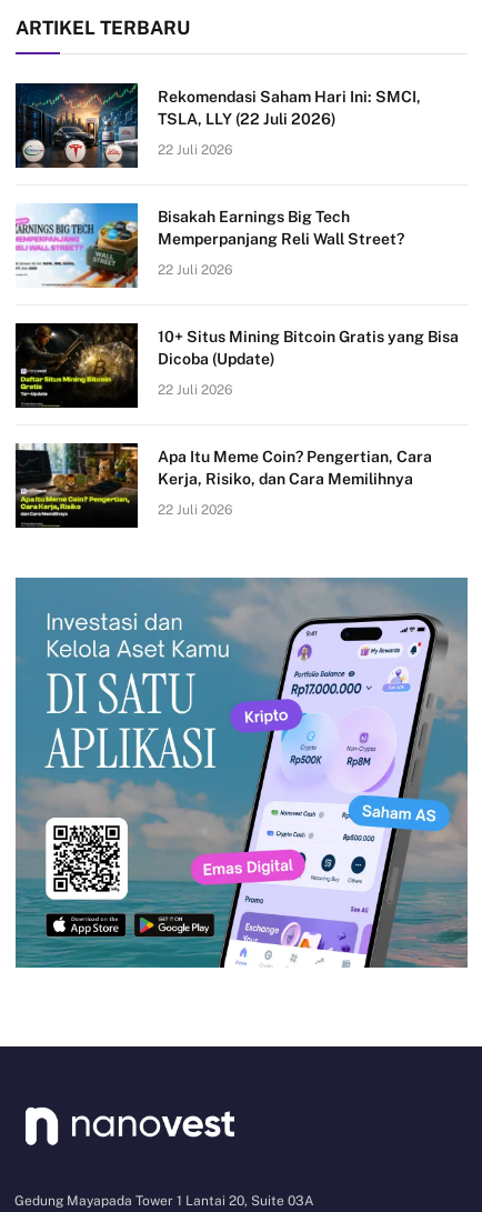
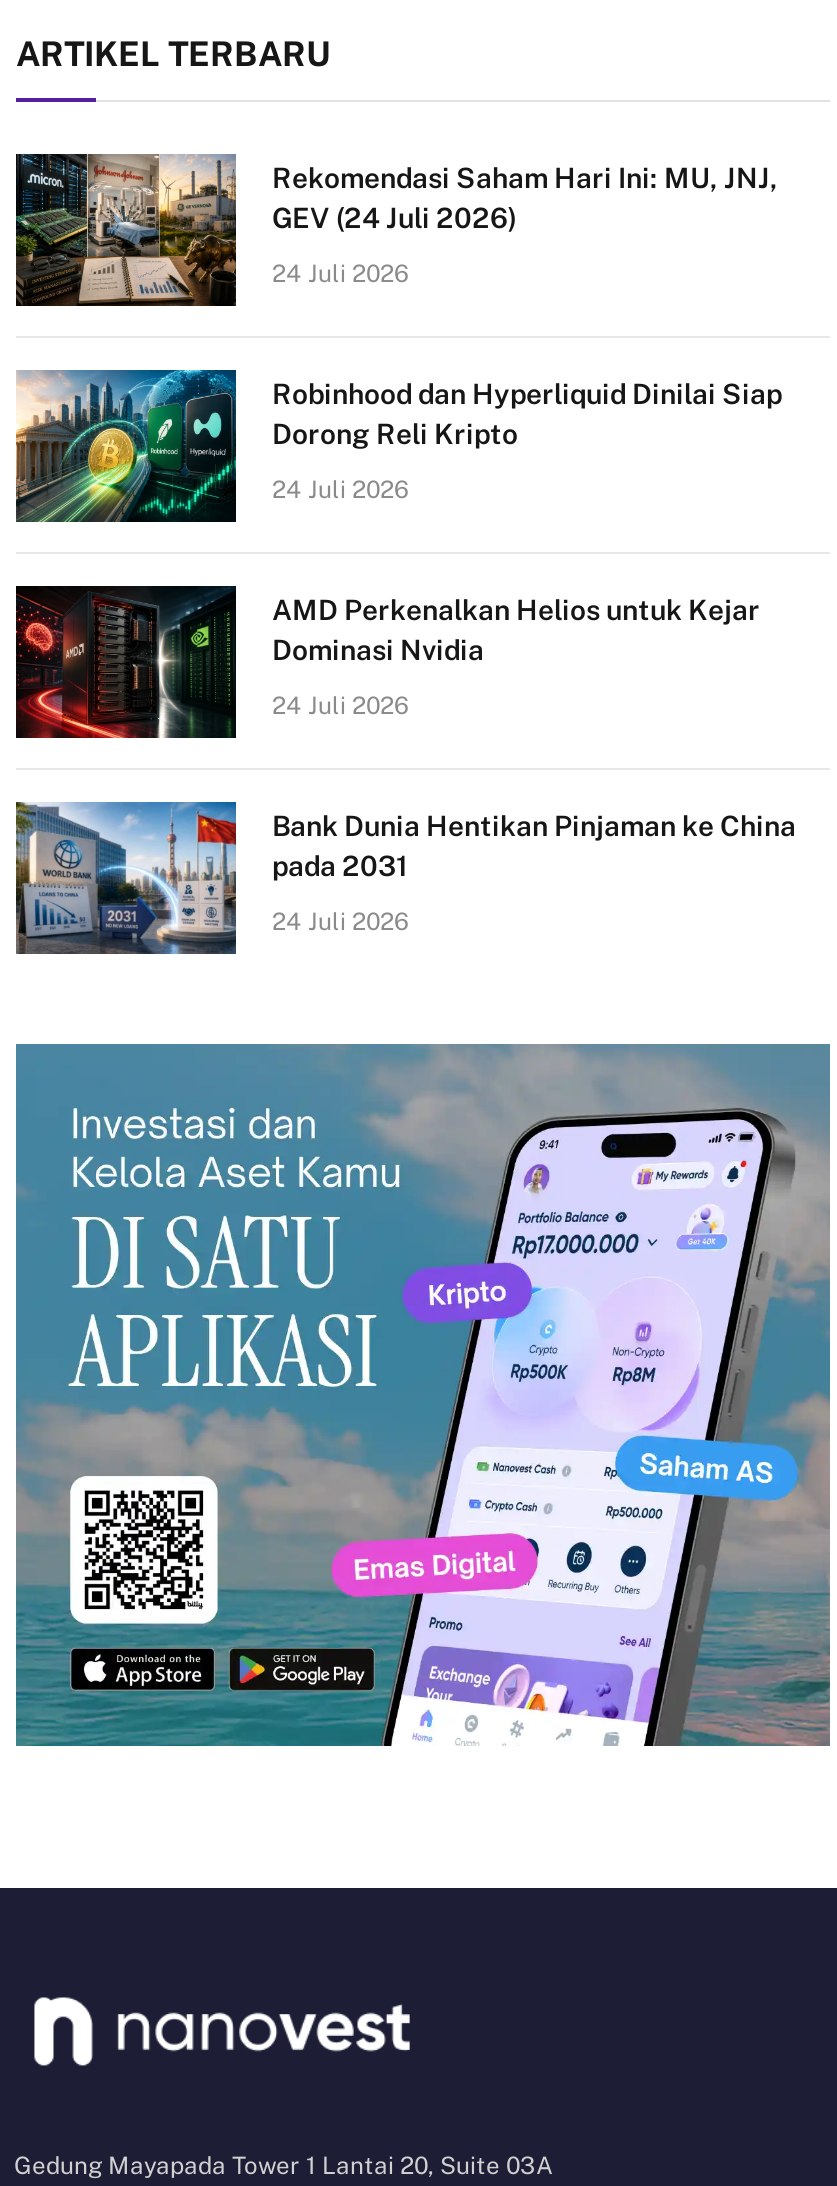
[16,82,421,169] [image] | Rekomendasi Saham Hari Ini: SMCI, | TSLA, LLY (22 Juli 2026) -> [16,152,778,306] [image] | Rekomendasi Saham Hari Ini: MU, JNJ, | GEV (24 Juli 2026)
[158,143,232,158] 22 Juli 2026 -> [272,261,408,289] 24 Juli 2026
[14,202,404,289] [image] | Bisakah Earnings Big Tech | Memperpanjang Reli Wall Street? -> [14,368,782,524] [image] | Robinhood dan Hyperliquid Dinilai Siap | Dorong Reli Kripto
[158,263,232,278] 22 Juli 2026 -> [272,477,408,505] 24 Juli 2026
[16,324,459,409] [image] | 10+ Situs Mining Bitcoin Gratis yang Bisa | Dicoba (Update) -> [16,588,760,740] [image] | AMD Perkenalkan Helios untuk Kejar | Dominasi Nvidia
[158,383,232,398] 22 Juli 2026 -> [272,693,408,721] 24 Juli 2026
[14,442,432,529] [image] | Apa Itu Meme Coin? Pengertian, Cara | Kerja, Risiko, dan Cara Memilihnya -> [14,800,796,956] [image] | Bank Dunia Hentikan Pinjaman ke China | pada 2031
[158,503,232,518] 22 Juli 2026 -> [272,909,408,937] 24 Juli 2026

